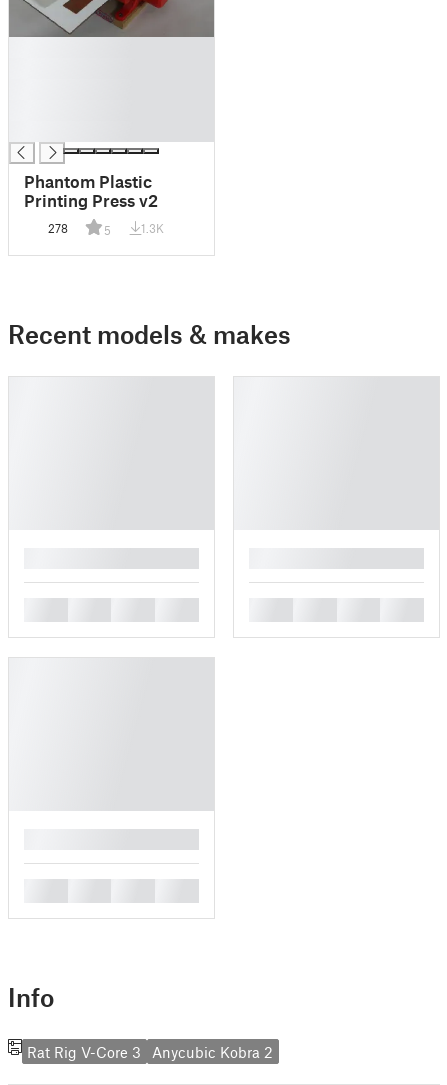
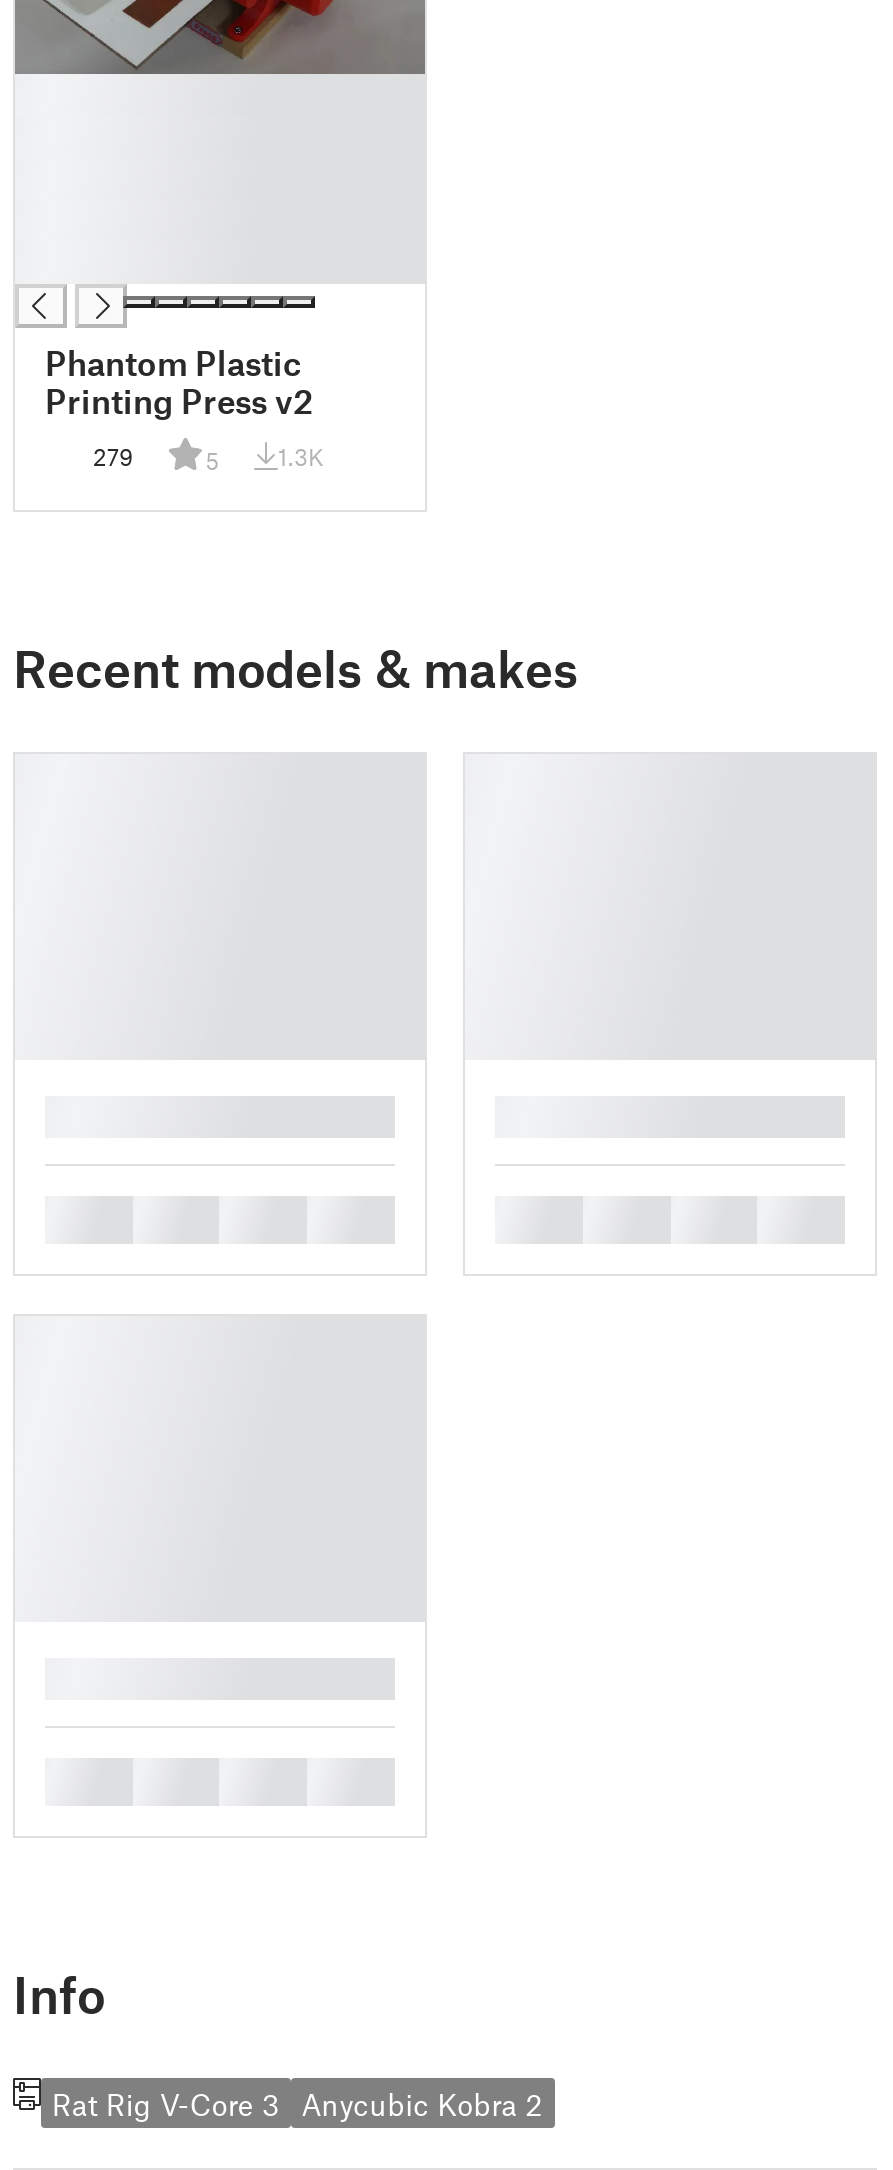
[48,221,68,235] 278 -> [93,442,133,470] 279

